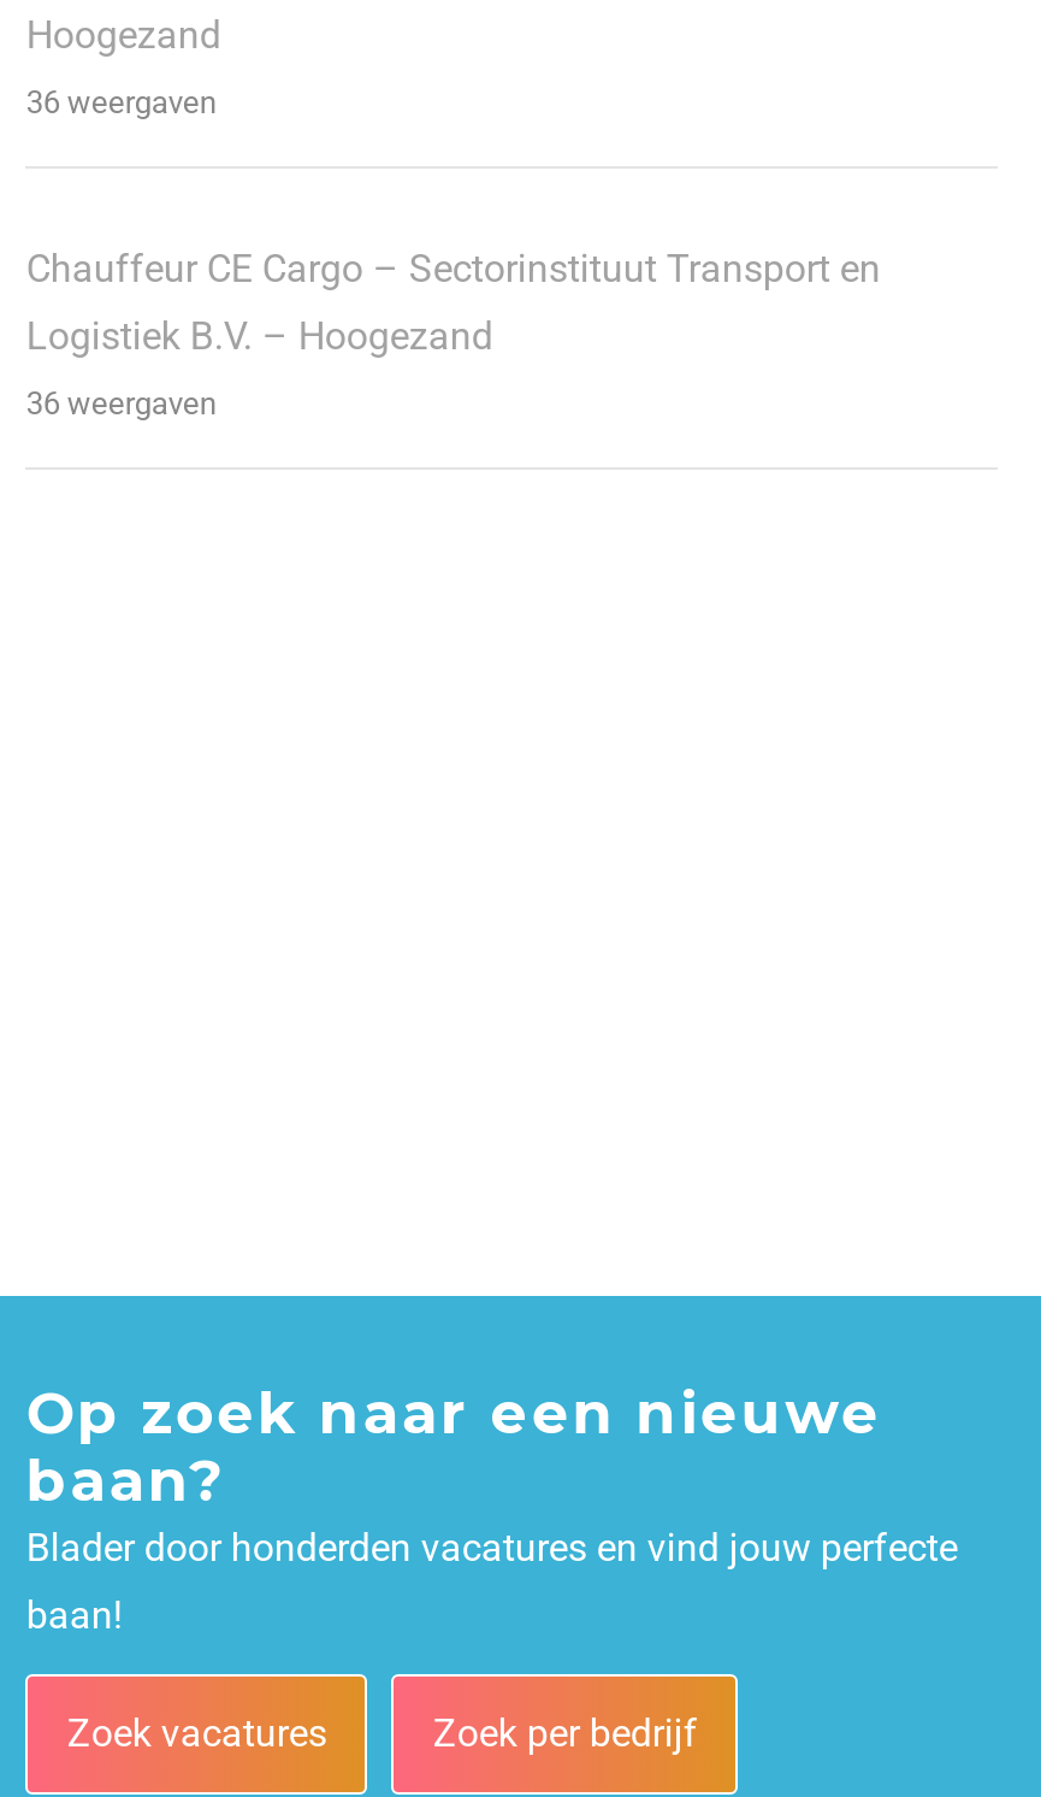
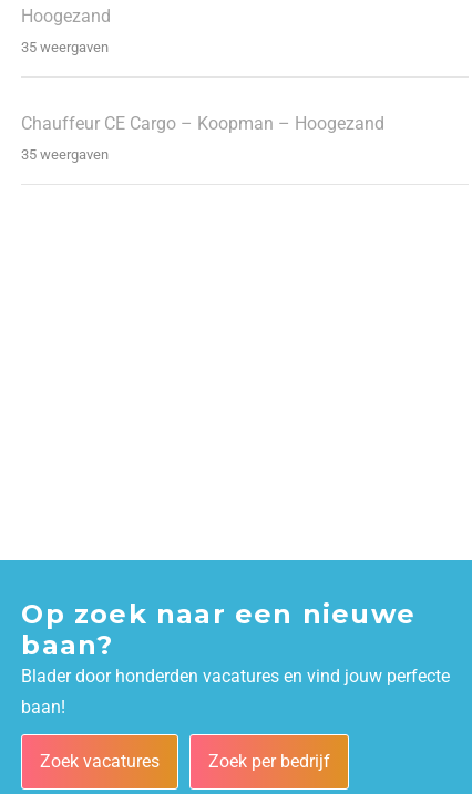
[26,84,216,120] 36 weergaven -> [21,38,109,55] 35 weergaven
[26,245,881,421] Chauffeur CE Cargo – Sectorinstituut Transport en | Logistiek B.V. – Hoogezand | 36 weergaven -> [21,113,385,162] Chauffeur CE Cargo – Koopman – Hoogezand | 35 weergaven

